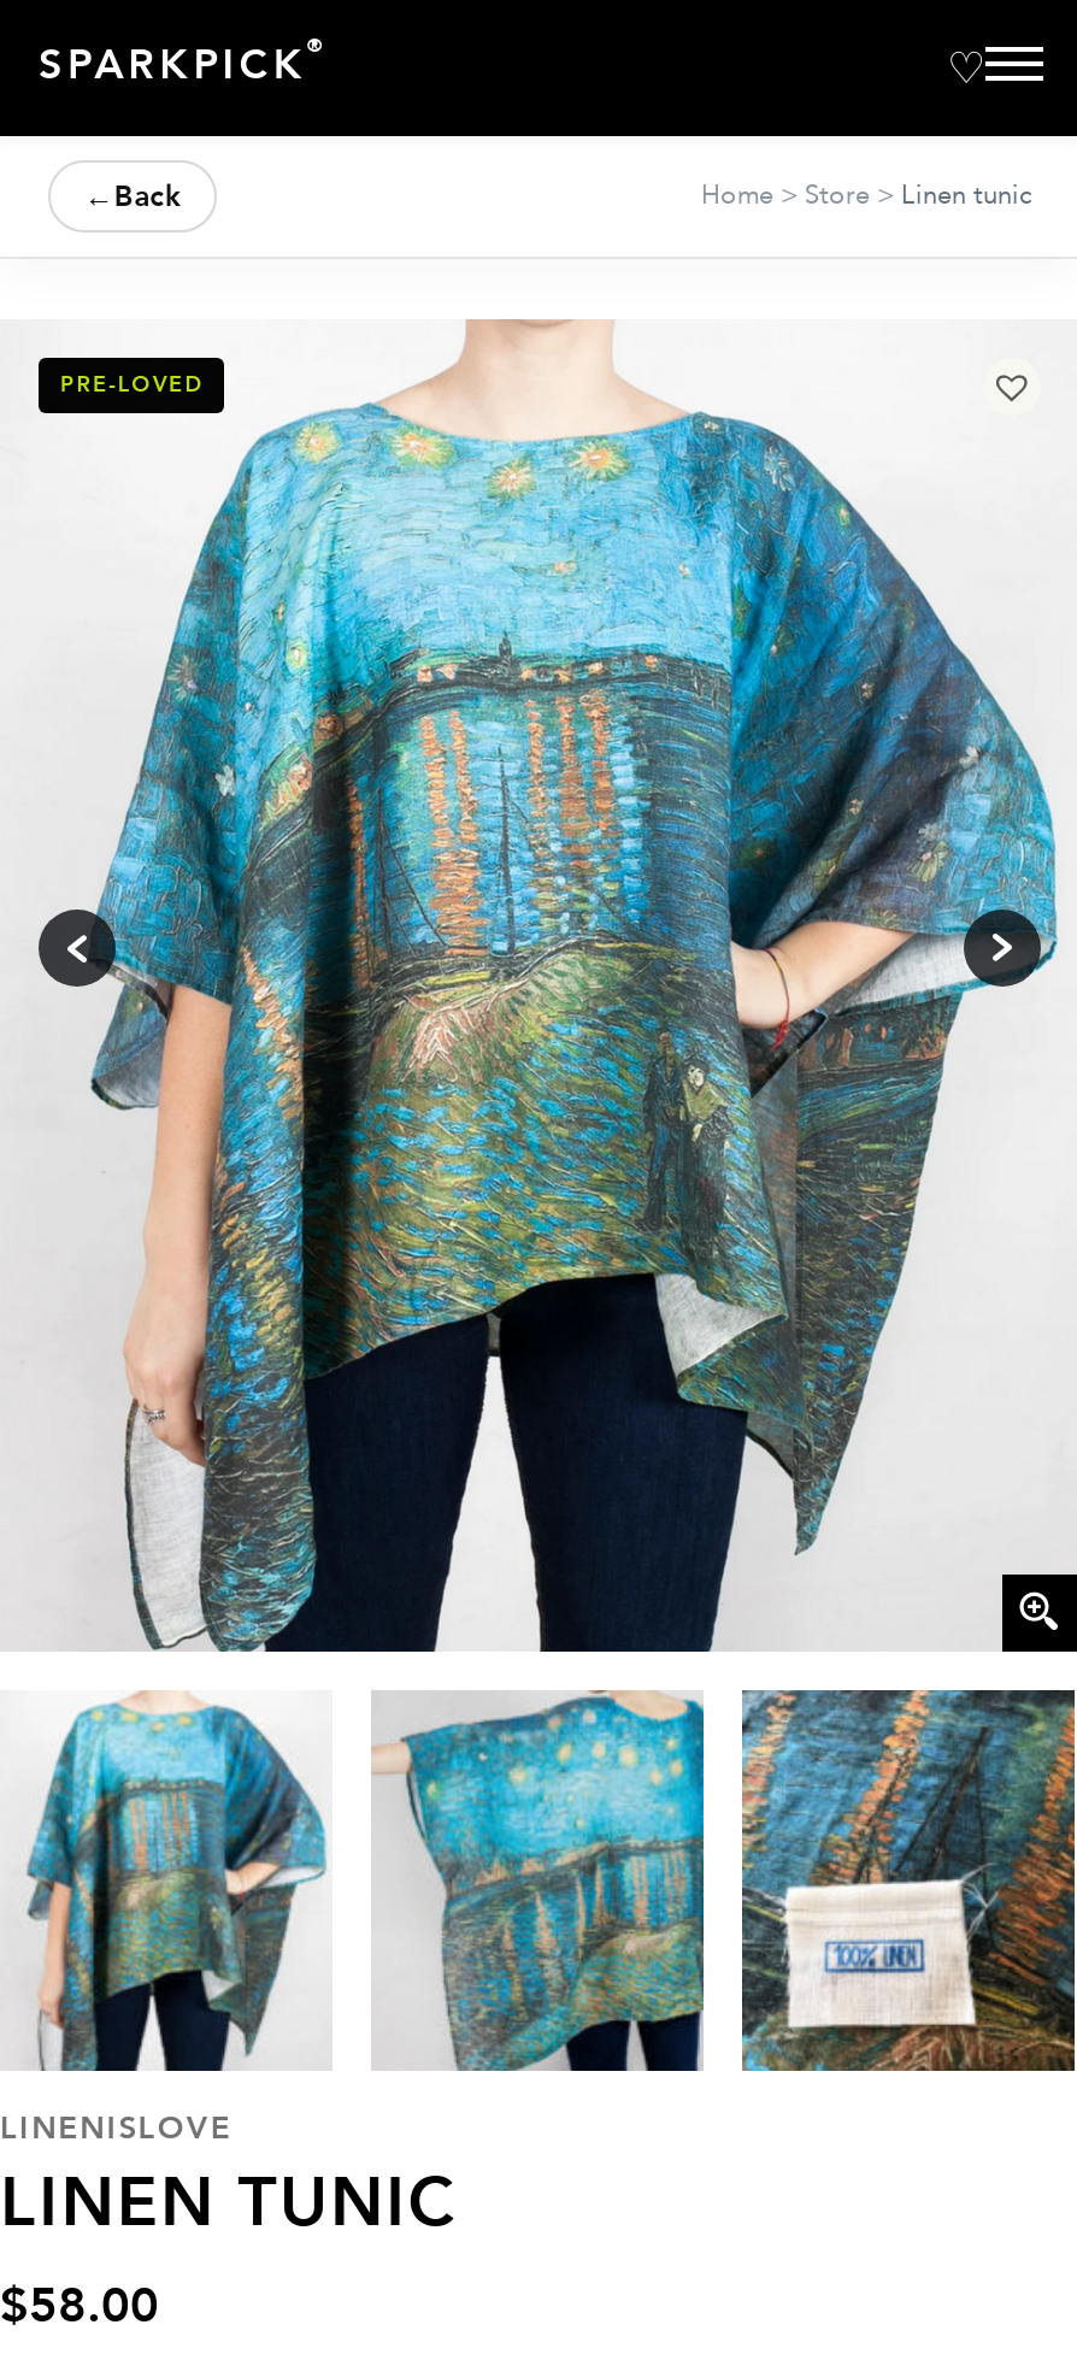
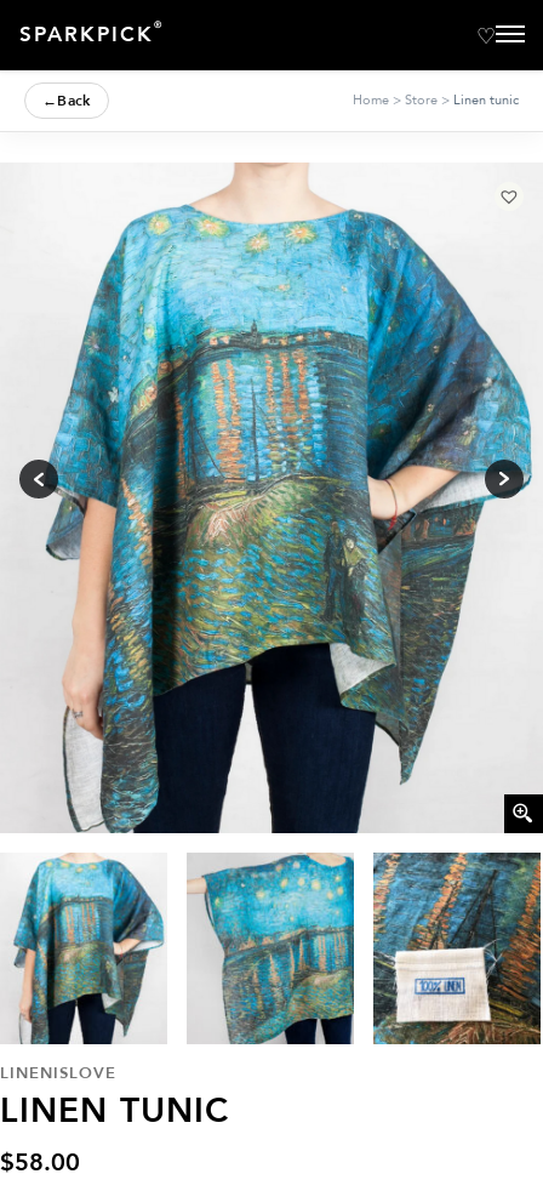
[60,370,204,399] PRE-LOVED -> none

